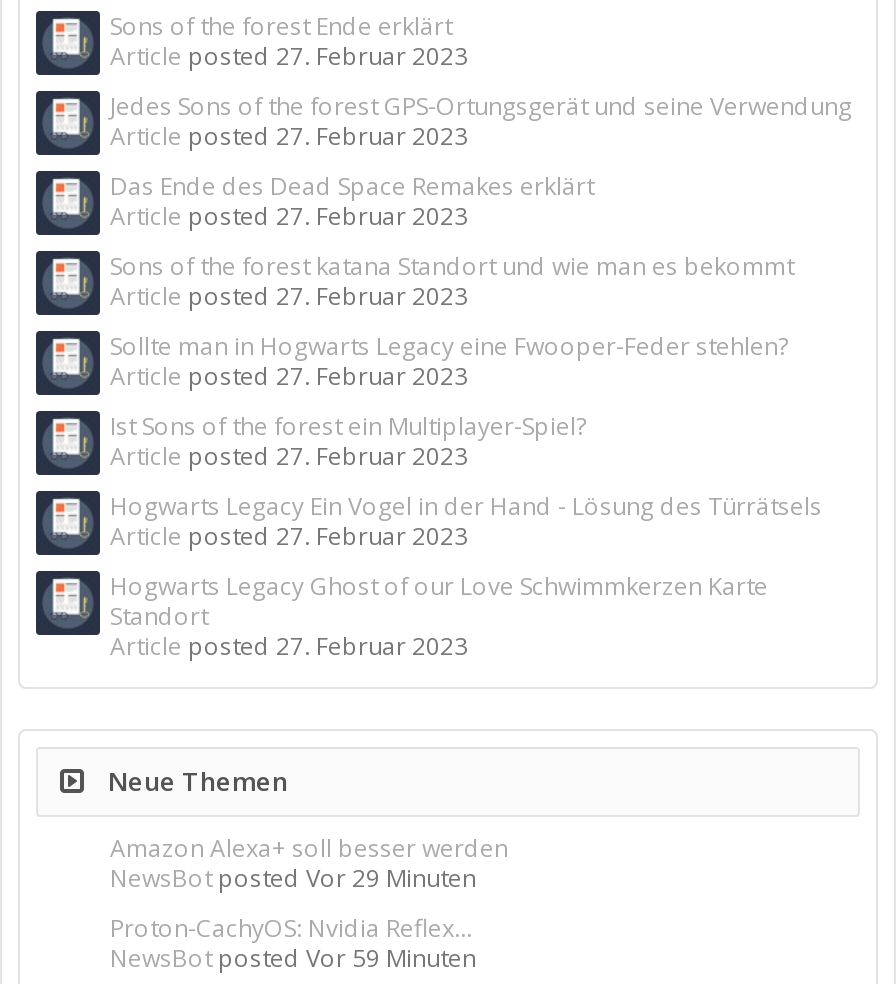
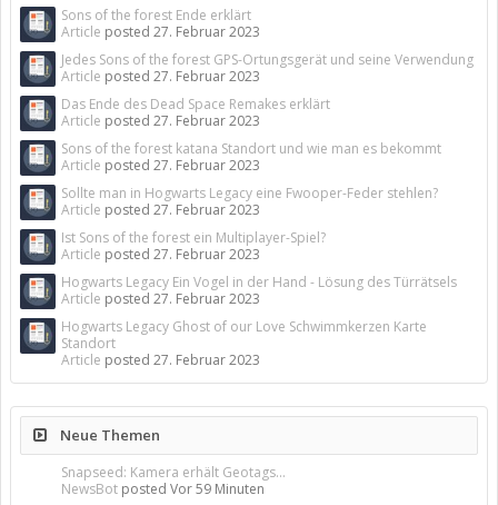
[110,831,508,945] Amazon Alexa+ soll besser werden | NewsBot posted Vor 29 Minuten | Proton-CachyOS: Nvidia Reflex... -> [61,463,286,482] Snapseed: Kamera erhält Geotags...

